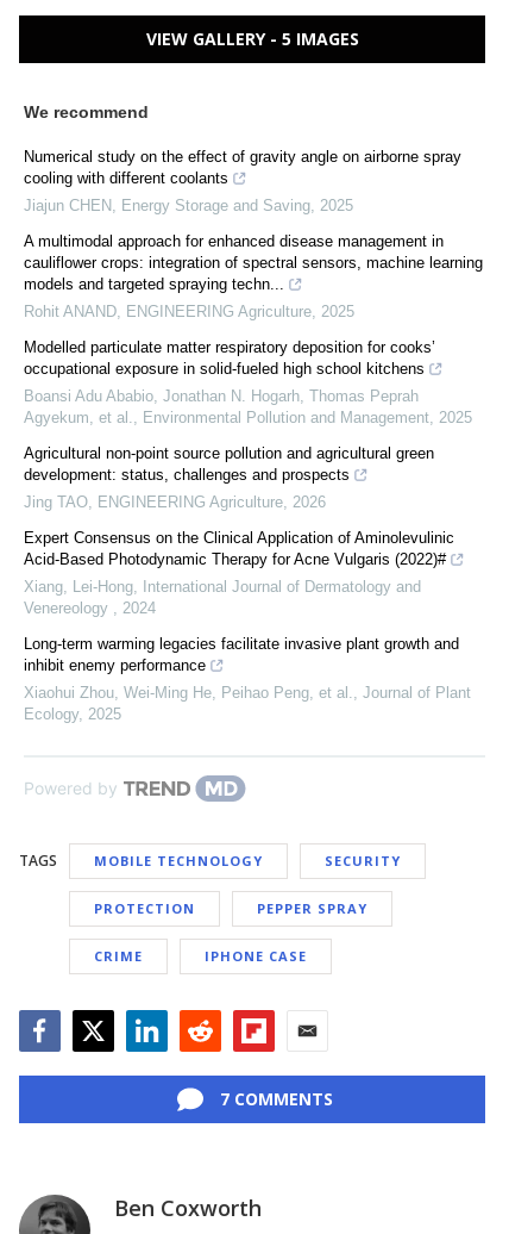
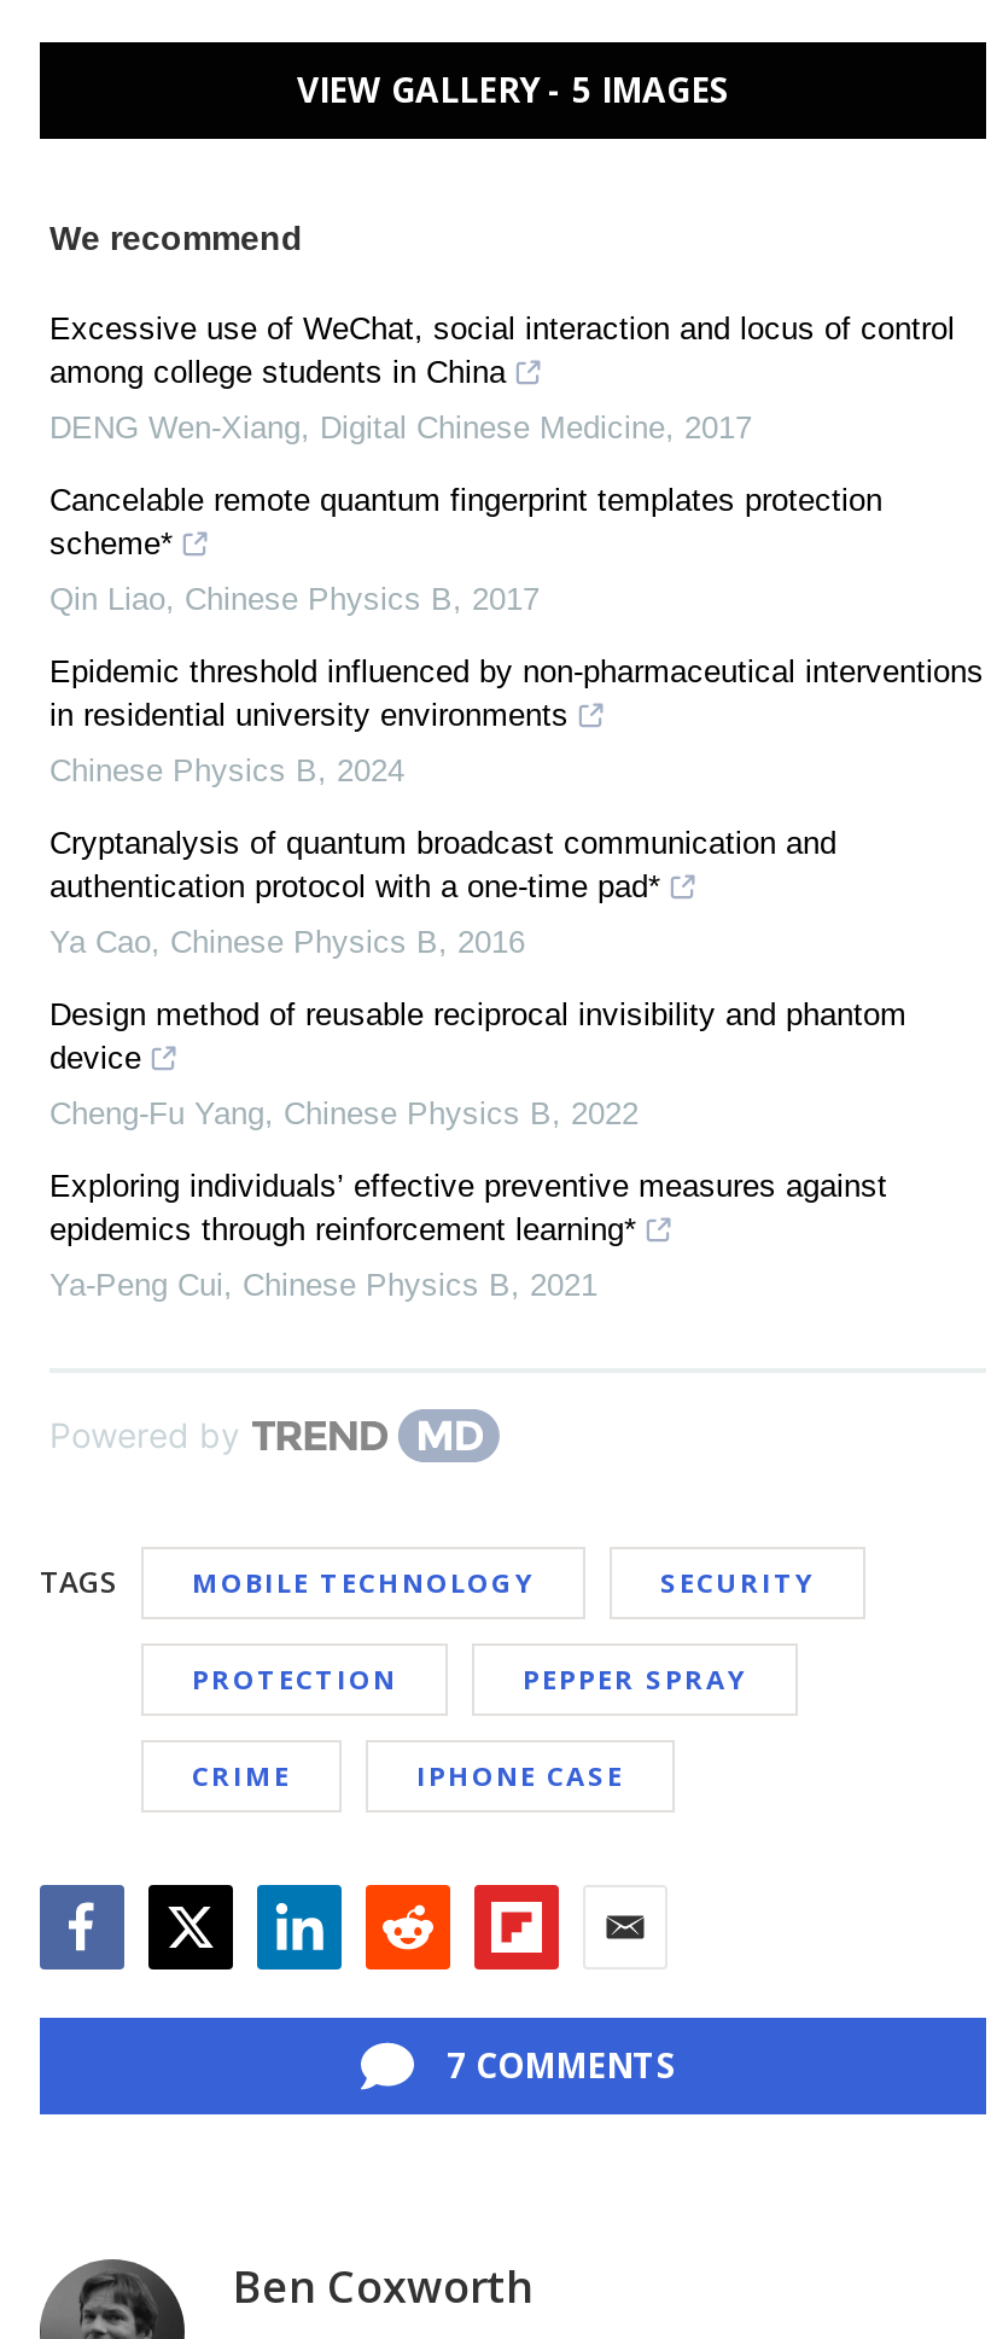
[24,148,461,187] Numerical study on the effect of gravity angle on airborne spray | cooling with different coolants -> [49,311,955,391] Excessive use of WeChat, social interaction and locus of control | among college students in China
[24,197,353,215] Jiajun CHEN, Energy Storage and Saving, 2025 -> [49,410,752,446] DENG Wen-Xiang, Digital Chinese Medicine, 2017
[24,233,483,293] A multimodal approach for enhanced disease management in | cauliflower crops: integration of spectral sensors, machine learning | models and targeted spraying techn... -> [49,482,882,562] Cancelable remote quantum fingerprint templates protection | scheme*
[24,303,354,321] Rohit ANAND, ENGINEERING Agriculture, 2025 -> [49,581,540,618] Qin Liao, Chinese Physics B, 2017
[24,339,435,378] Modelled particulate matter respiratory deposition for cooks’ | occupational exposure in solid-fueled high school kitchens -> [49,654,984,733] Epidemic threshold influenced by non-pharmaceutical interventions | in residential university environments
[24,387,472,427] Boansi Adu Ababio, Jonathan N. Hogarh, Thomas Peprah | Agyekum, et al., Environmental Pollution and Management, 2025 -> [49,753,404,789] Chinese Physics B, 2024
[24,445,434,484] Agricultural non-point source pollution and agricultural green | development: status, challenges and prospects -> [49,825,836,905] Cryptanalysis of quantum broadcast communication and | authentication protocol with a one-time pad*
[24,493,326,511] Jing TAO, ENGINEERING Agriculture, 2026 -> [49,924,525,960] Ya Cao, Chinese Physics B, 2016
[24,529,454,568] Expert Consensus on the Clinical Application of Aminolevulinic | Acid-Based Photodynamic Therapy for Acne Vulgaris (2022)# -> [49,997,906,1076] Design method of reusable reciprocal invisibility and phantom | device
[24,578,421,617] Xiang, Lei-Hong, International Journal of Dermatology and | Venereology, 2024 -> [49,1096,639,1132] Cheng-Fu Yang, Chinese Physics B, 2022
[24,635,459,674] Long-term warming legacies facilitate invasive plant growth and | inhibit enemy performance -> [49,1168,887,1248] Exploring individuals’ effective preventive measures against | epidemics through reinforcement learning*
[24,684,471,723] Xiaohui Zhou, Wei‐Ming He, Peihao Peng, et al., Journal of Plant | Ecology, 2025 -> [49,1267,597,1303] Ya-Peng Cui, Chinese Physics B, 2021

